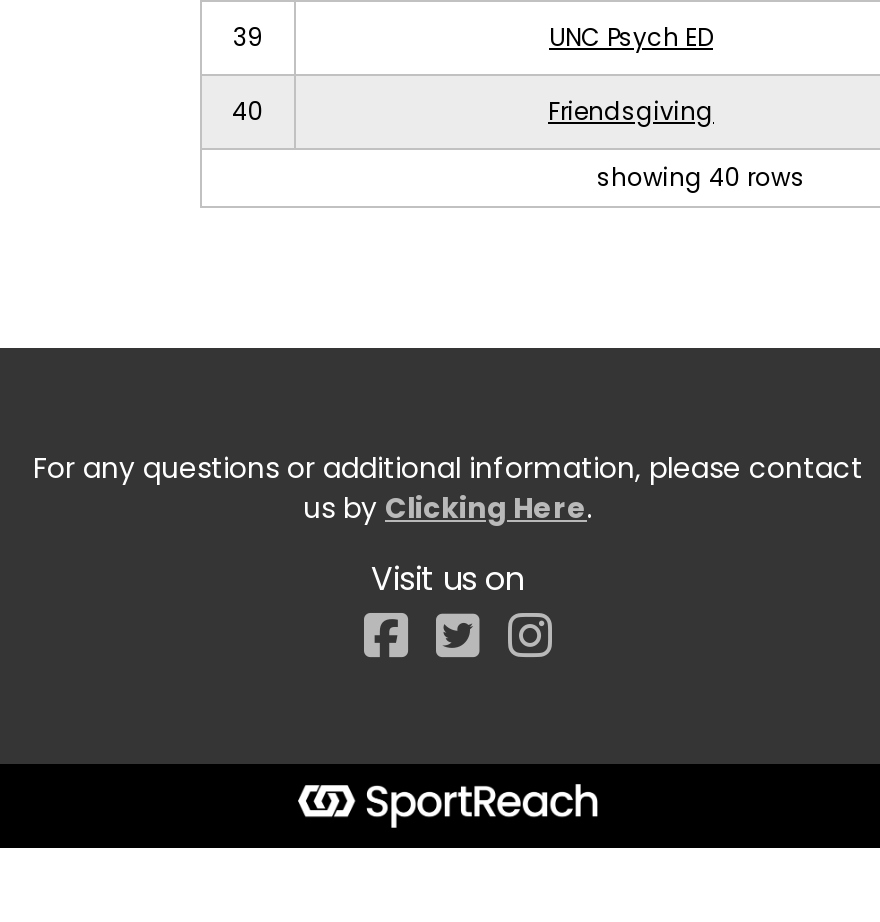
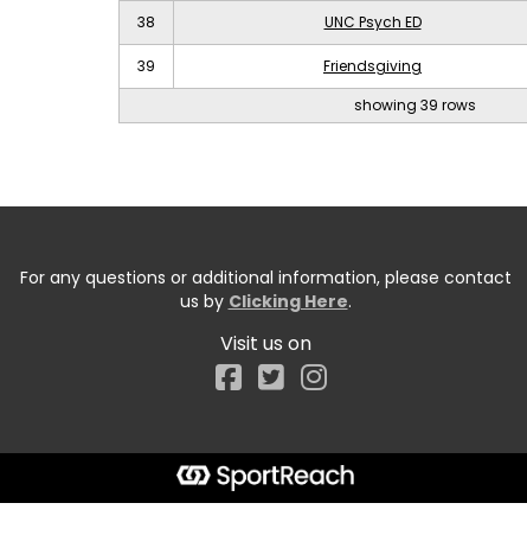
[233,20,263,54] 39 -> [137,12,155,32] 38
[232,94,264,128] 40 -> [137,56,155,76] 39
[597,160,805,194] showing 40 rows -> [354,95,476,115] showing 39 rows

